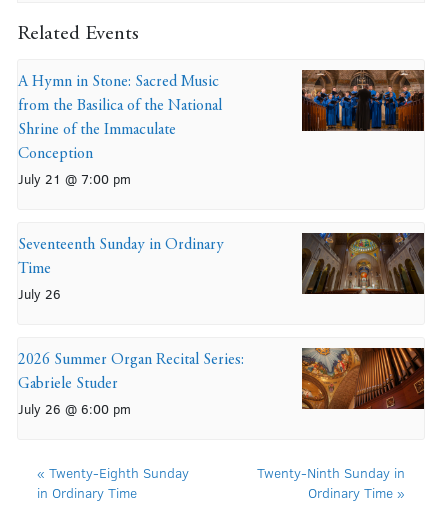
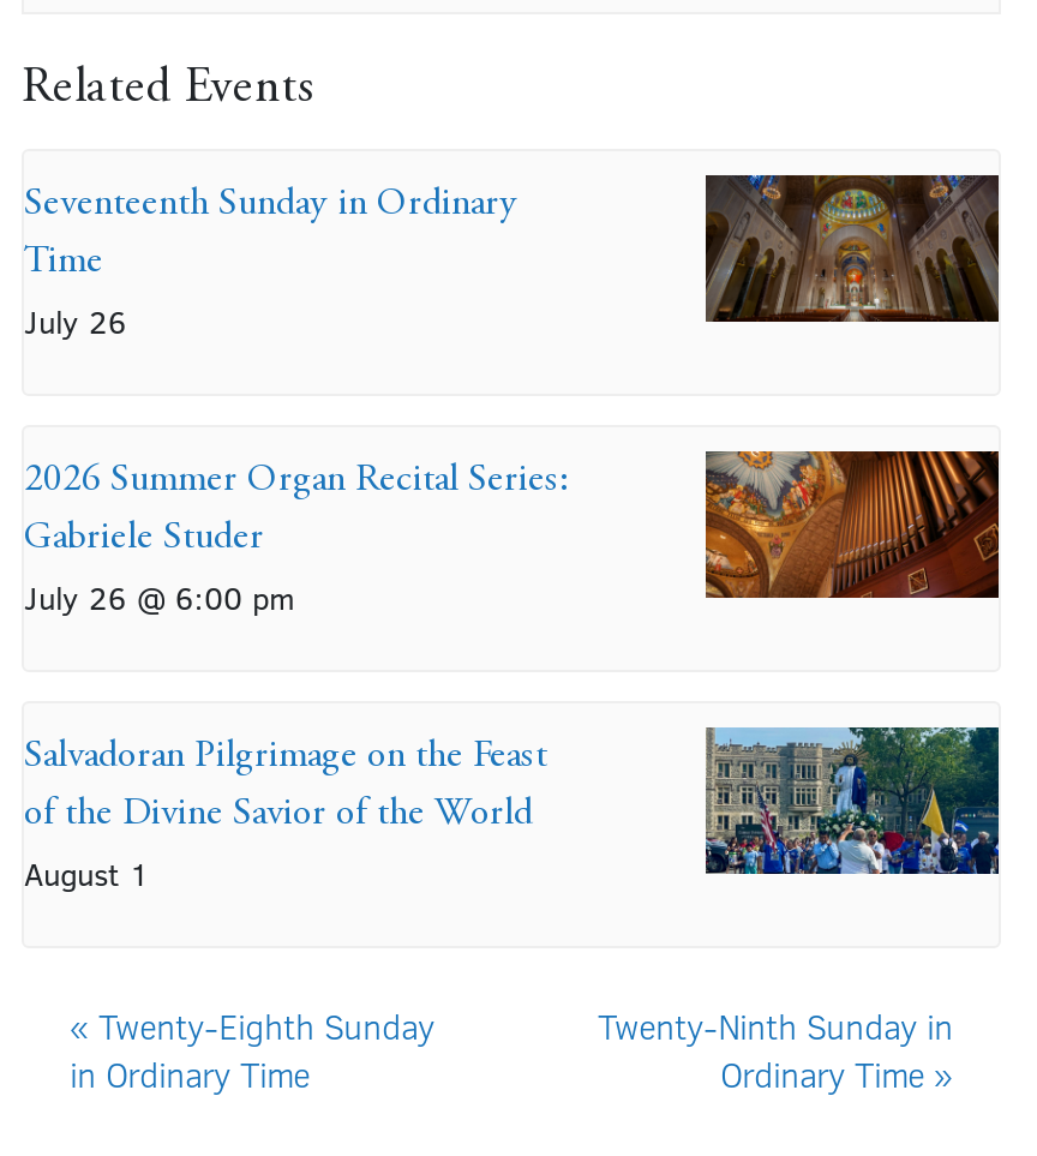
[18,74,222,188] A Hymn in Stone: Sacred Music | from the Basilica of the National | Shrine of the Immaculate | Conception | July 21 @ 7:00 pm -> none
[302,69,424,132] [image] -> none
moved [18,237,244,418] -> [24,185,567,620]: Seventeenth Sunday in Ordinary | Time | July 26 | 2026 Summer Organ Recital Series: | Gabriele Studer | July 26 @ 6:00 pm
none -> [24,738,547,896] Salvadoran Pilgrimage on the Feast | of the Divine Savior of the World | August 1
none -> [703,725,1001,876] [image]

